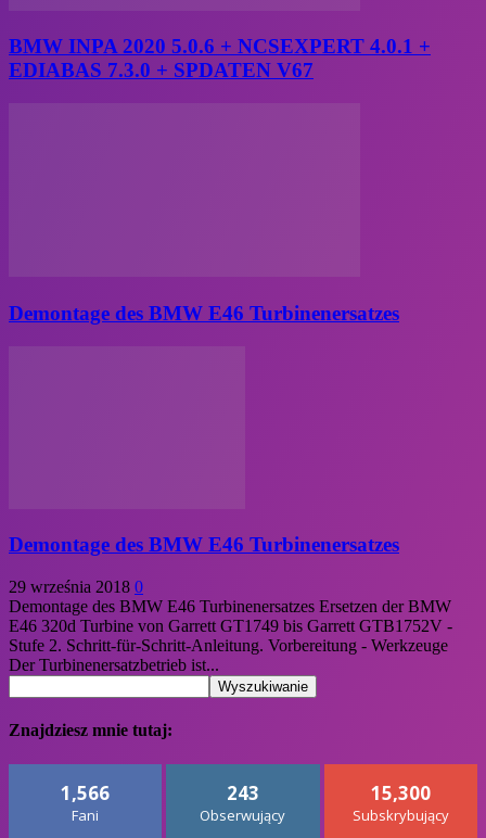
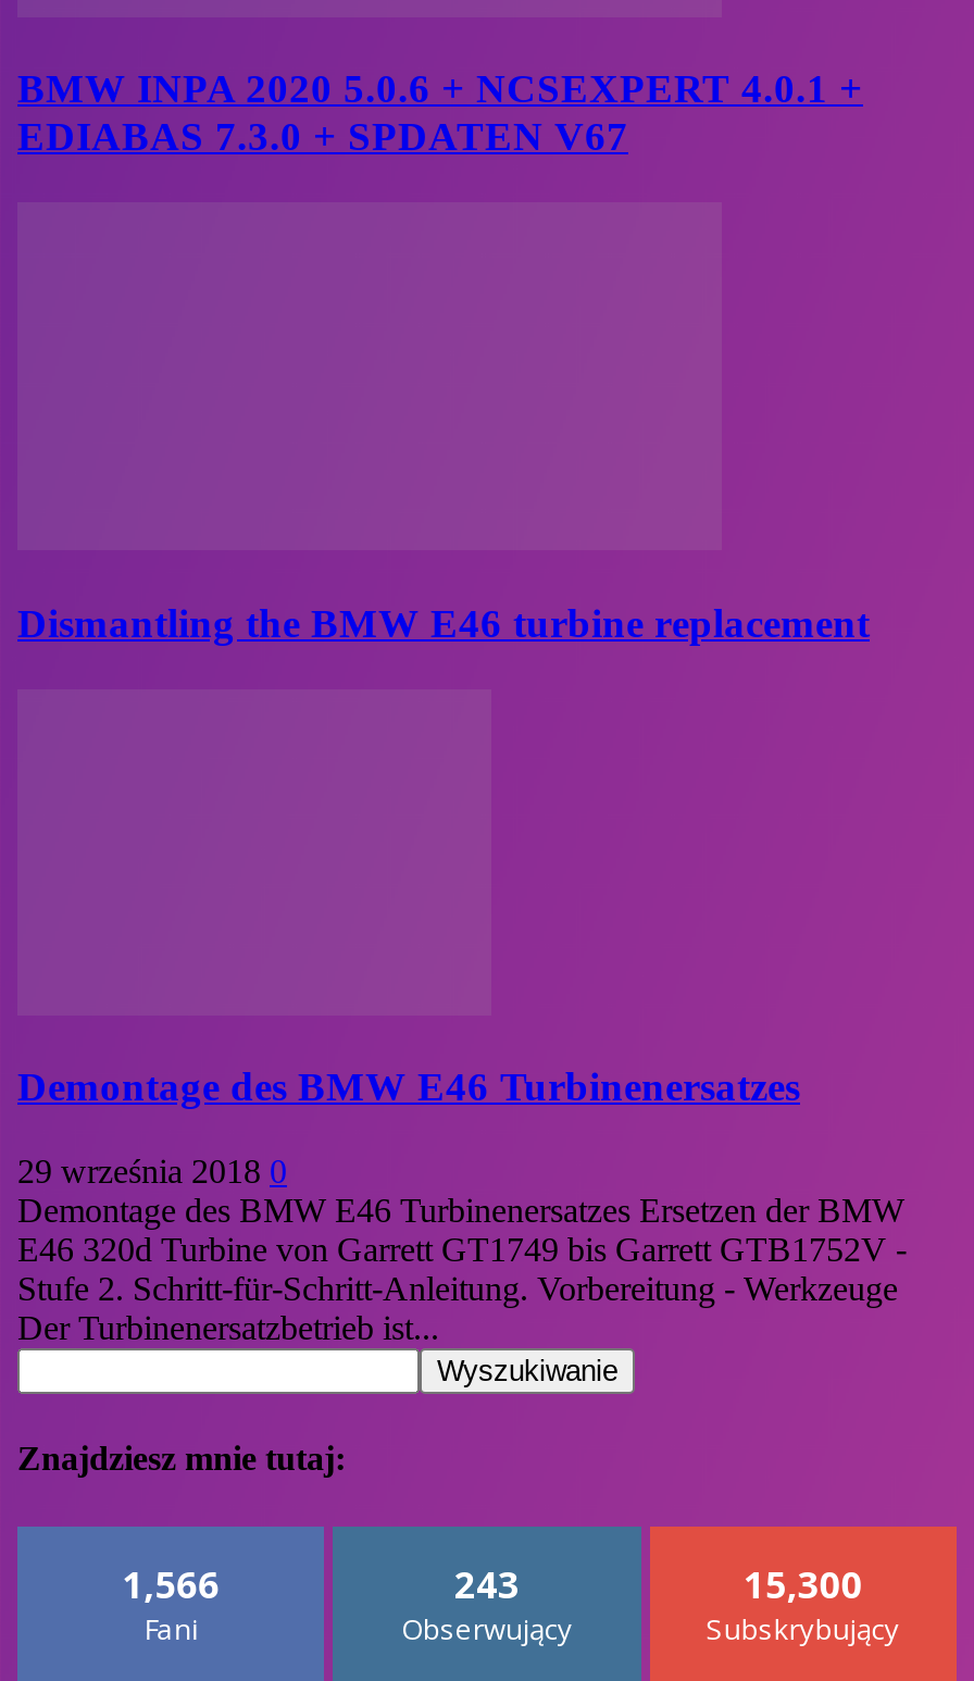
[9,302,399,324] Demontage des BMW E46 Turbinenersatzes -> [17,600,870,646] Dismantling the BMW E46 turbine replacement

